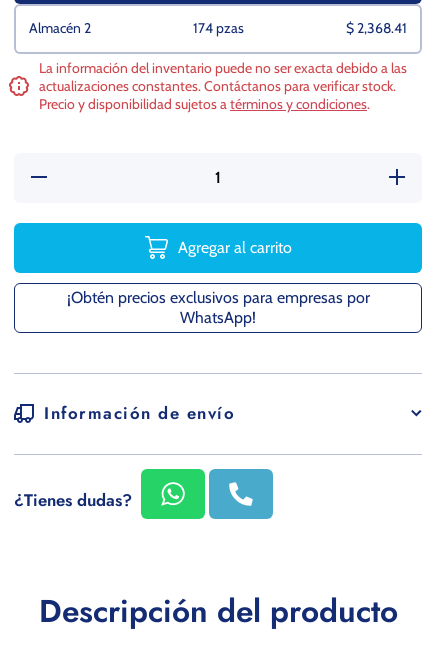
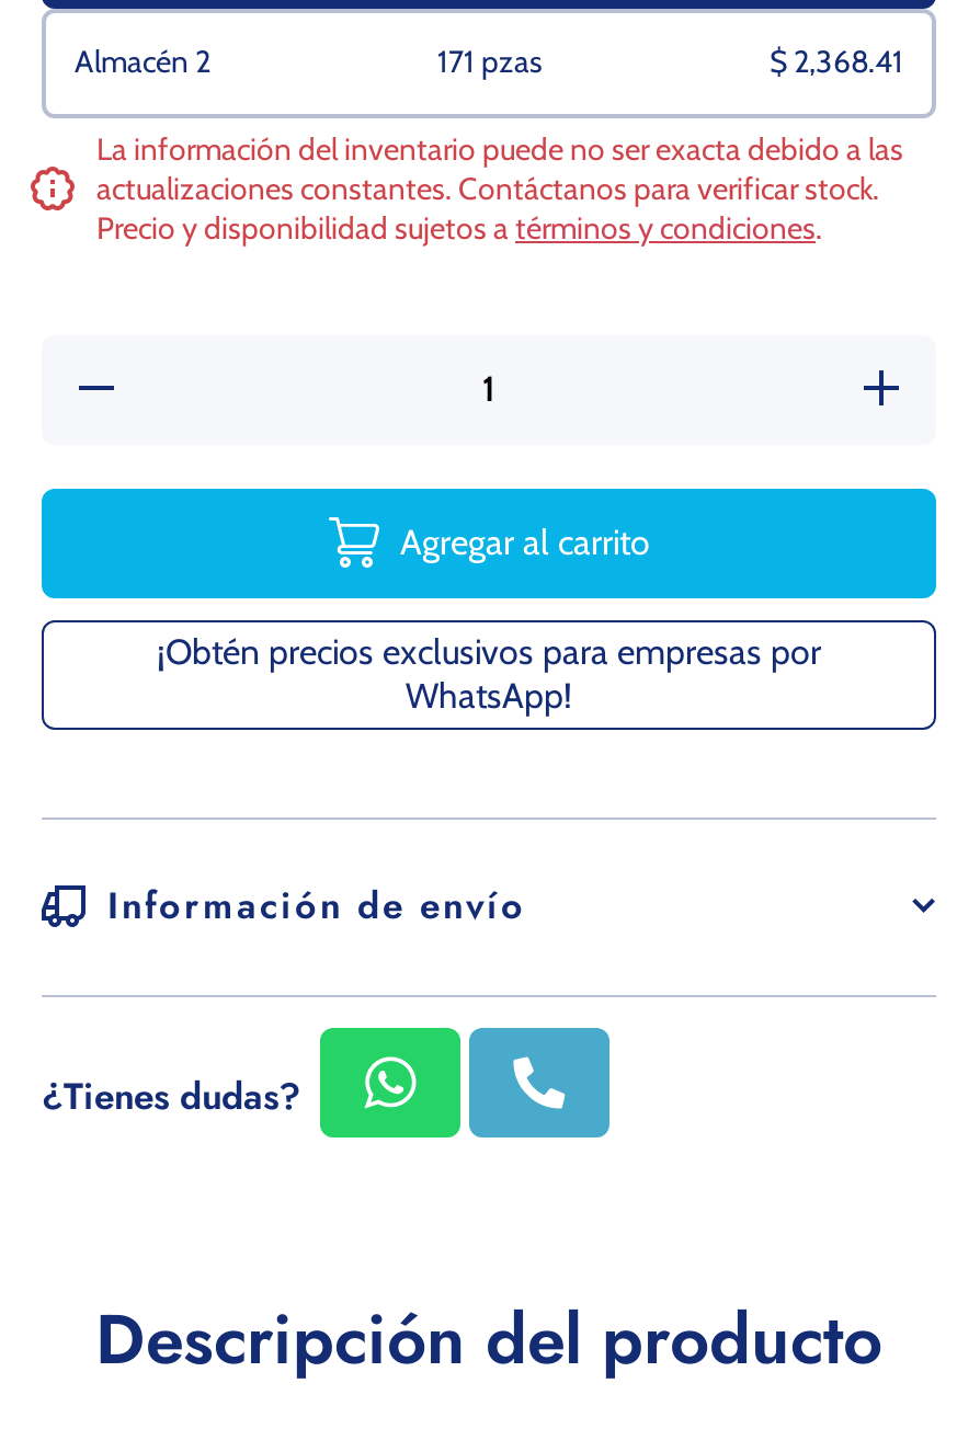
[193,19,244,37] 174 pzas -> [437,41,543,80] 171 pzas

